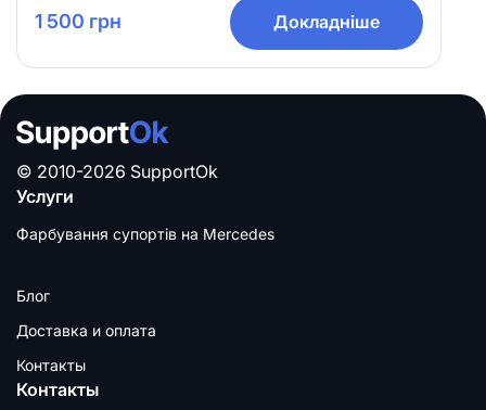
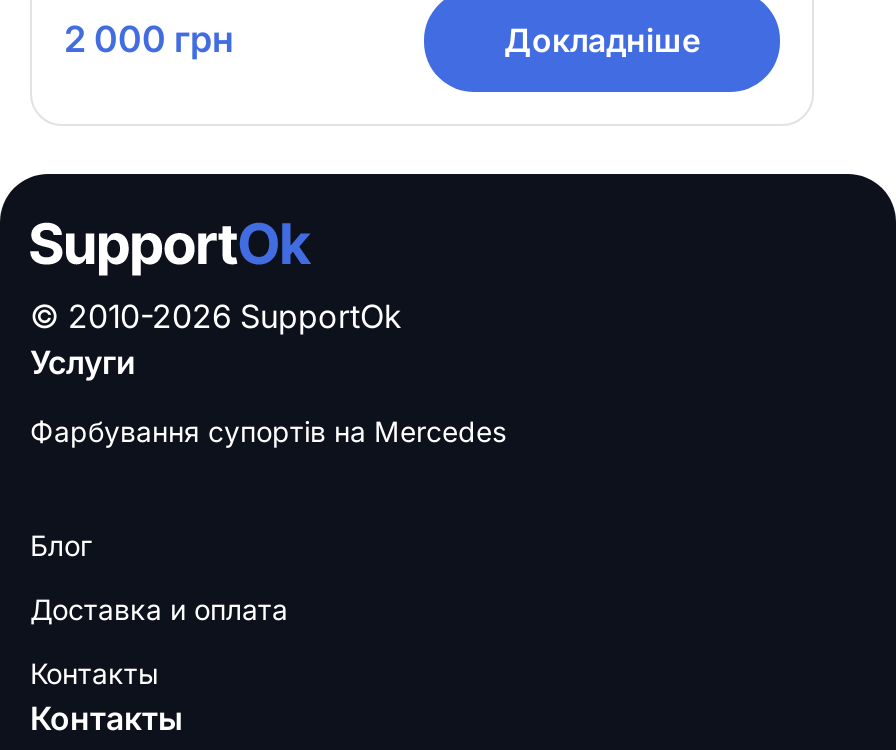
[35,10,121,33] 1 500 грн -> [64,19,234,61] 2 000 грн

